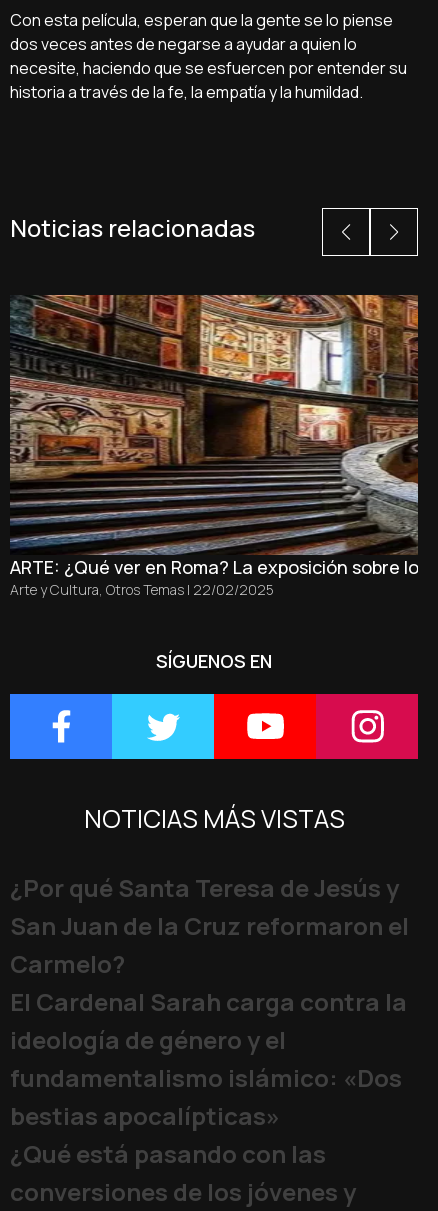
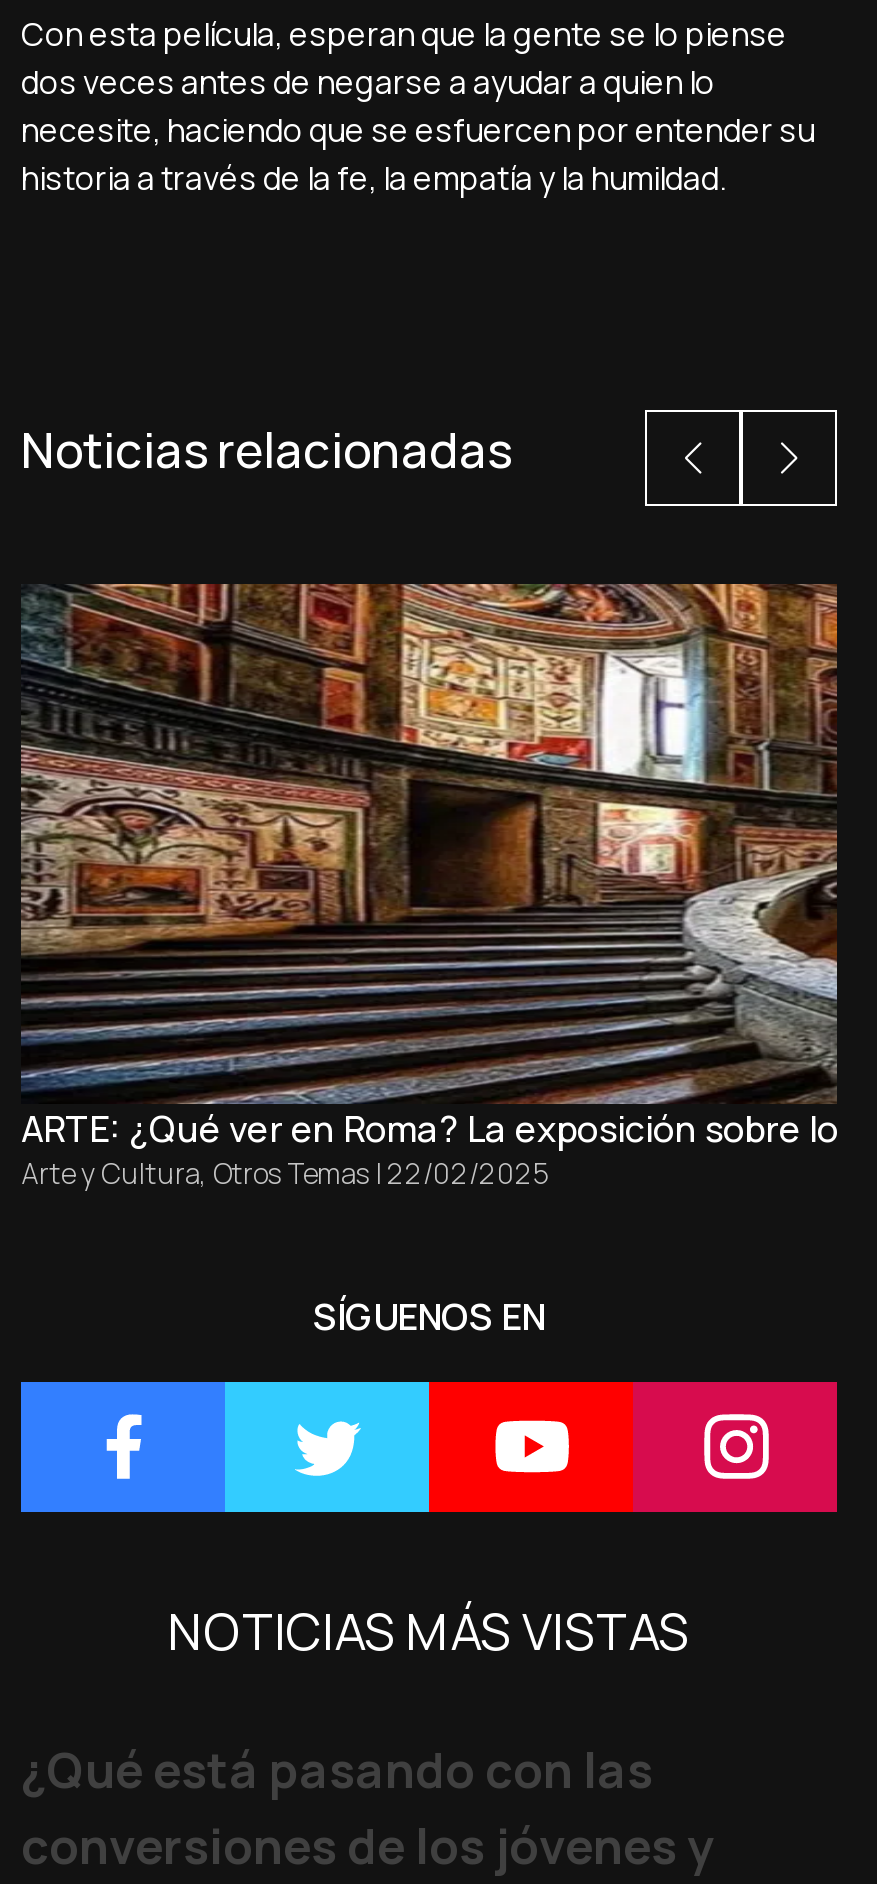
[10,871,409,1132] ¿Por qué Santa Teresa de Jesús y | San Juan de la Cruz reformaron el | Carmelo? | El Cardenal Sarah carga contra la | ideología de género y el | fundamentalismo islámico: «Dos | bestias apocalípticas» -> none

